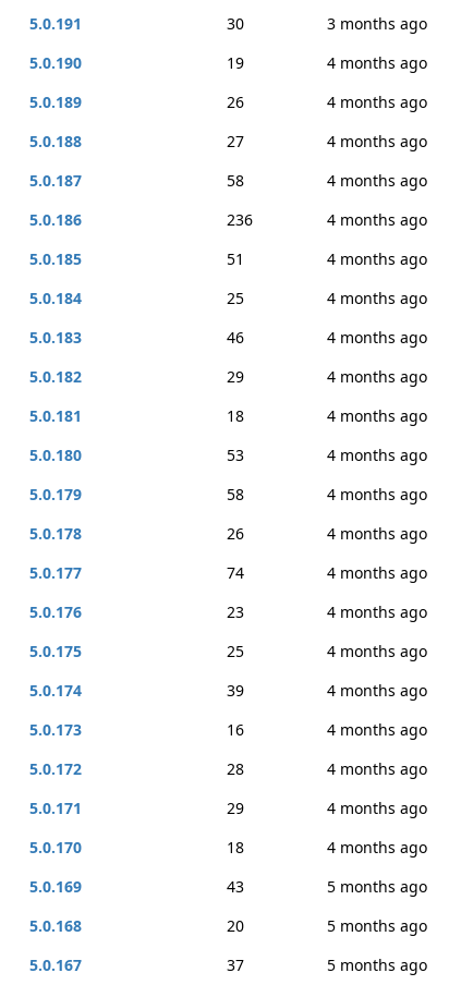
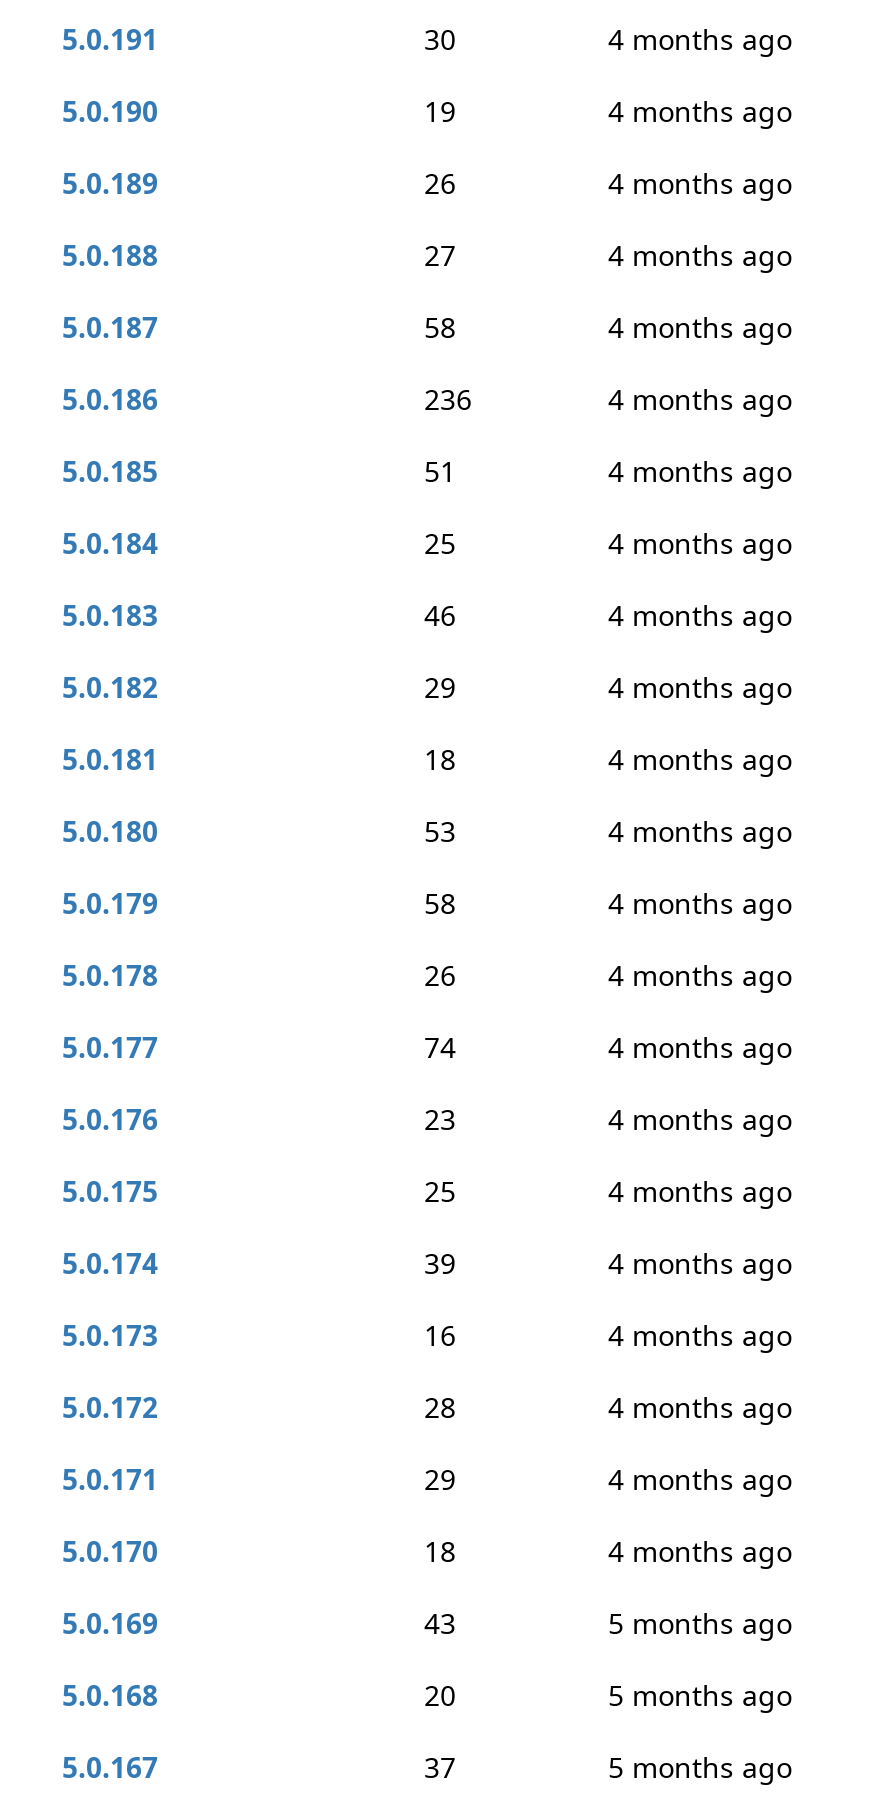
[327,13,427,34] 3 months ago -> [608,20,792,58] 4 months ago

